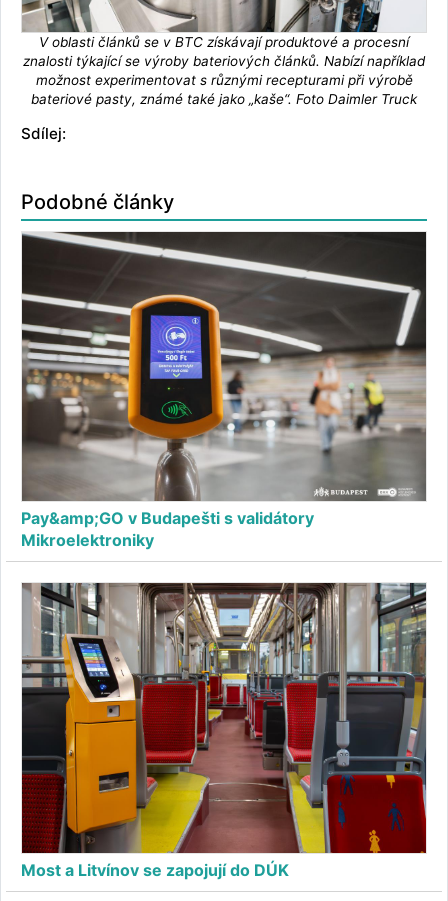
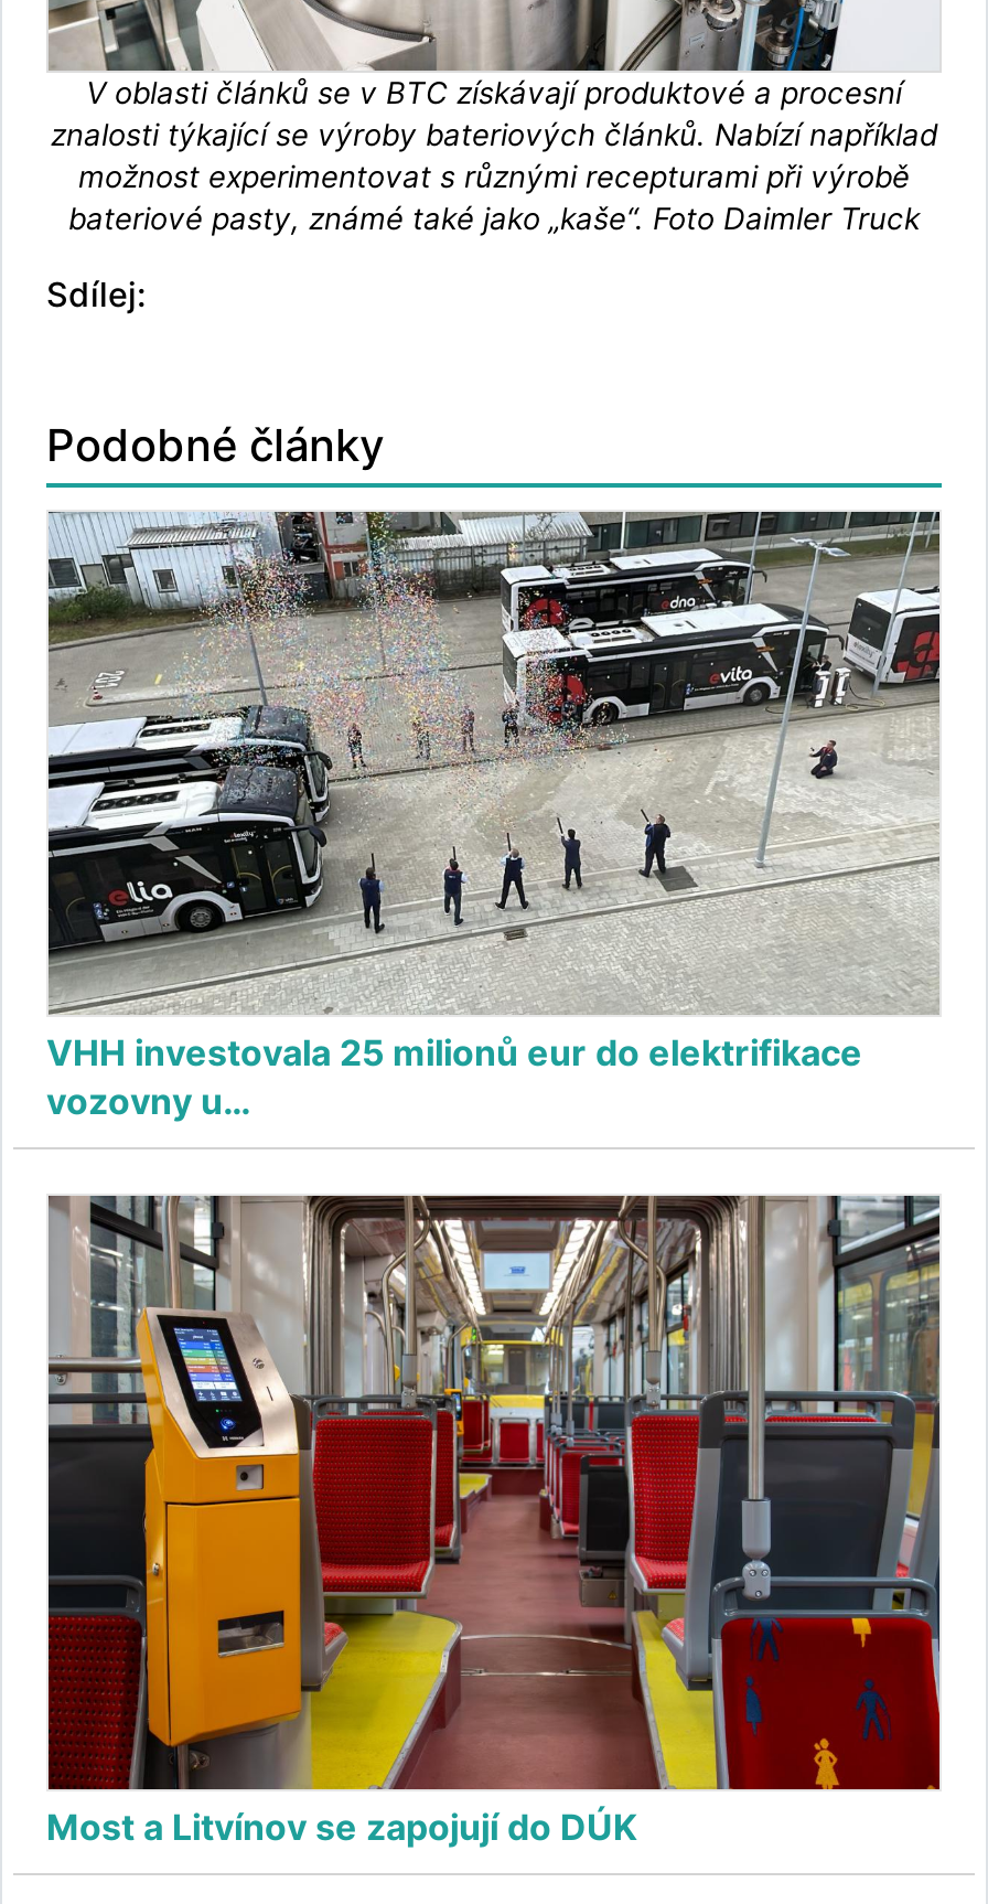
[21,231,427,550] [image] | Pay&amp;GO v Budapešti s validátory | Mikroelektroniky -> [46,512,939,1122] [image] | VHH investovala 25 milionů eur do elektrifikace | vozovny u…

